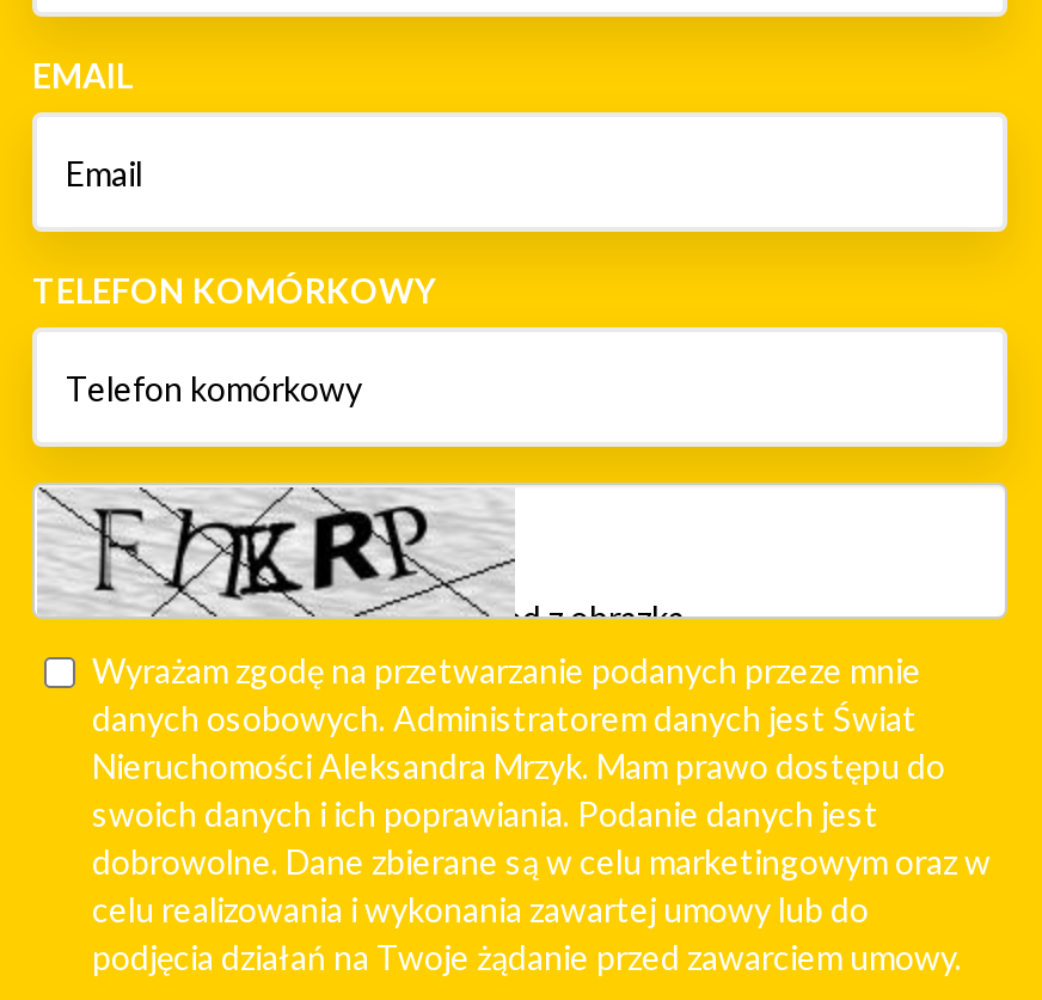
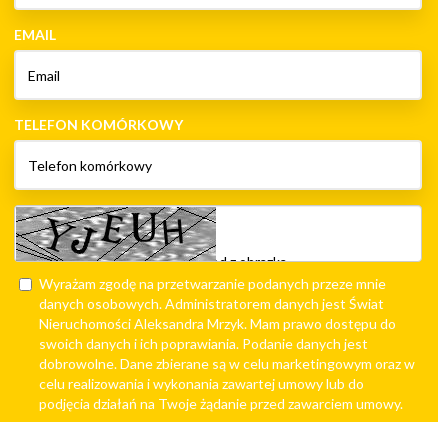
[35,485,513,619] [image] -> [15,206,216,262] [image]

